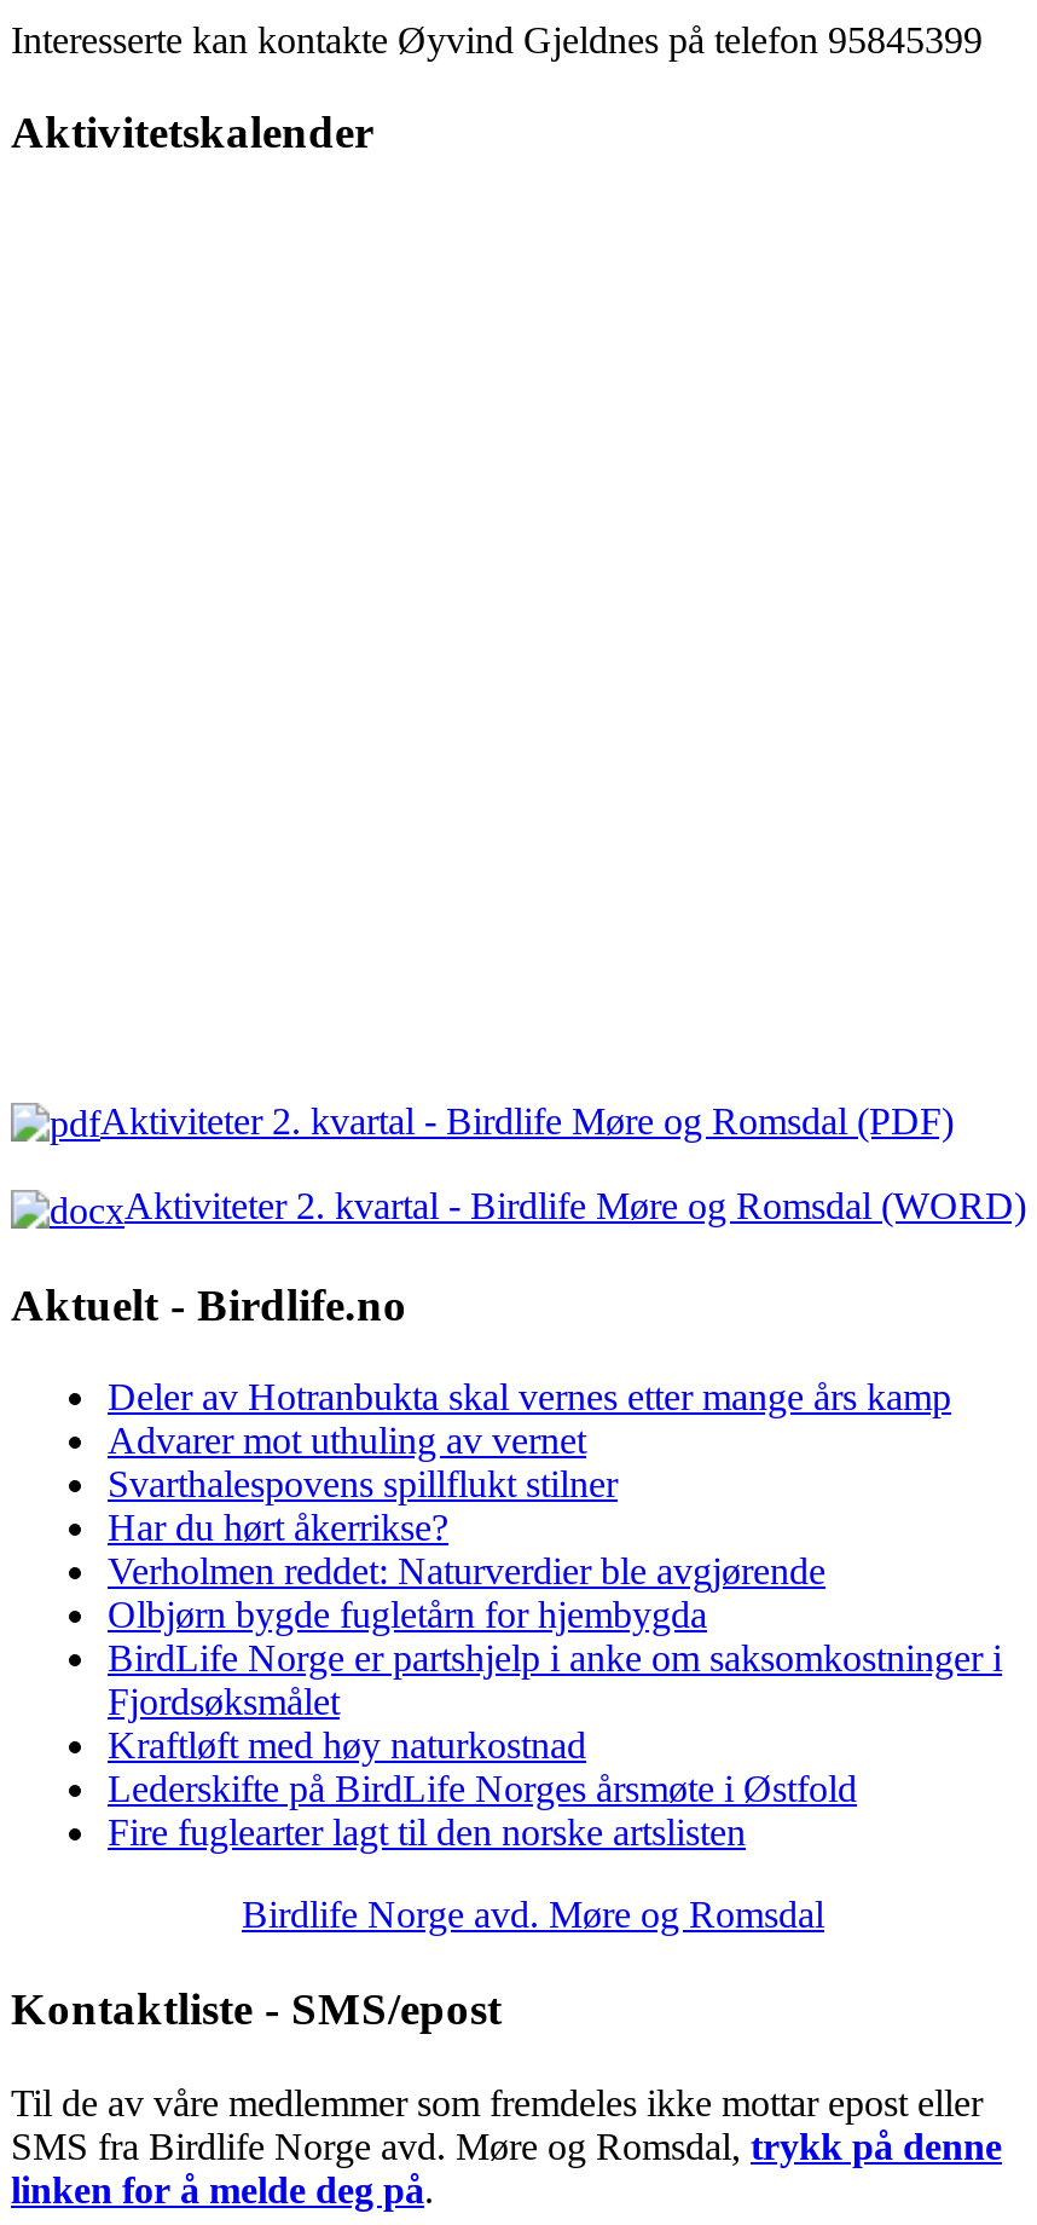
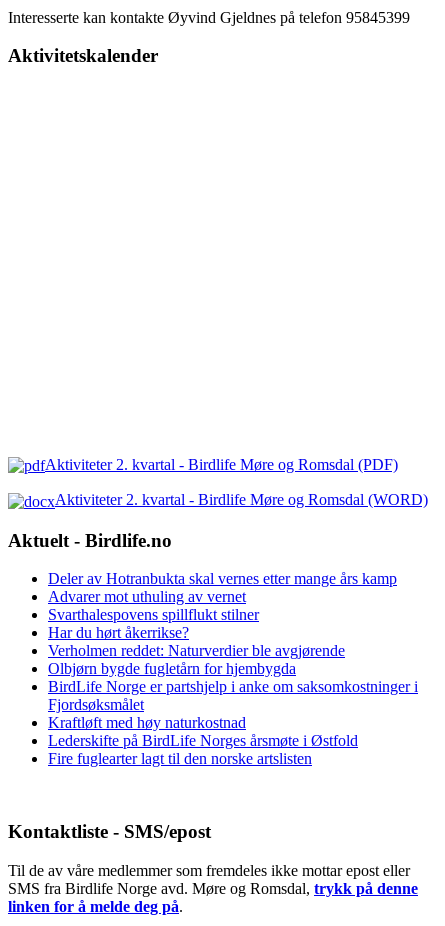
[242,1894,824,1935] Birdlife Norge avd. Møre og Romsdal -> none

